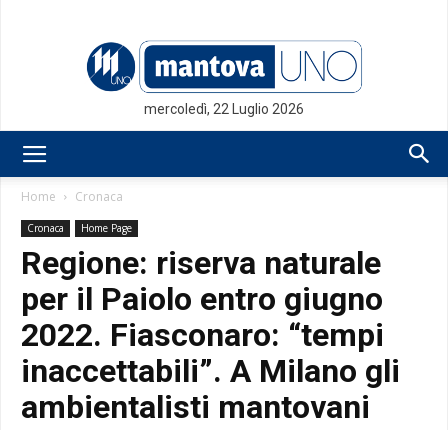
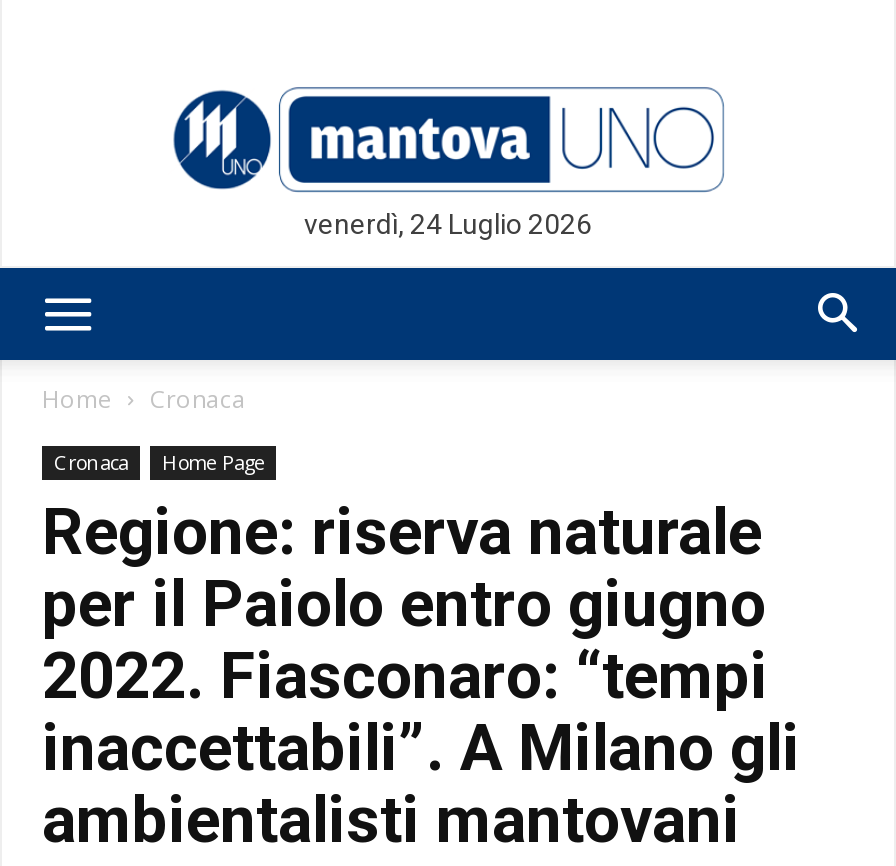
[144,101,304,117] mercoledì, 22 Luglio 2026 -> [304,208,592,240] venerdì, 24 Luglio 2026

